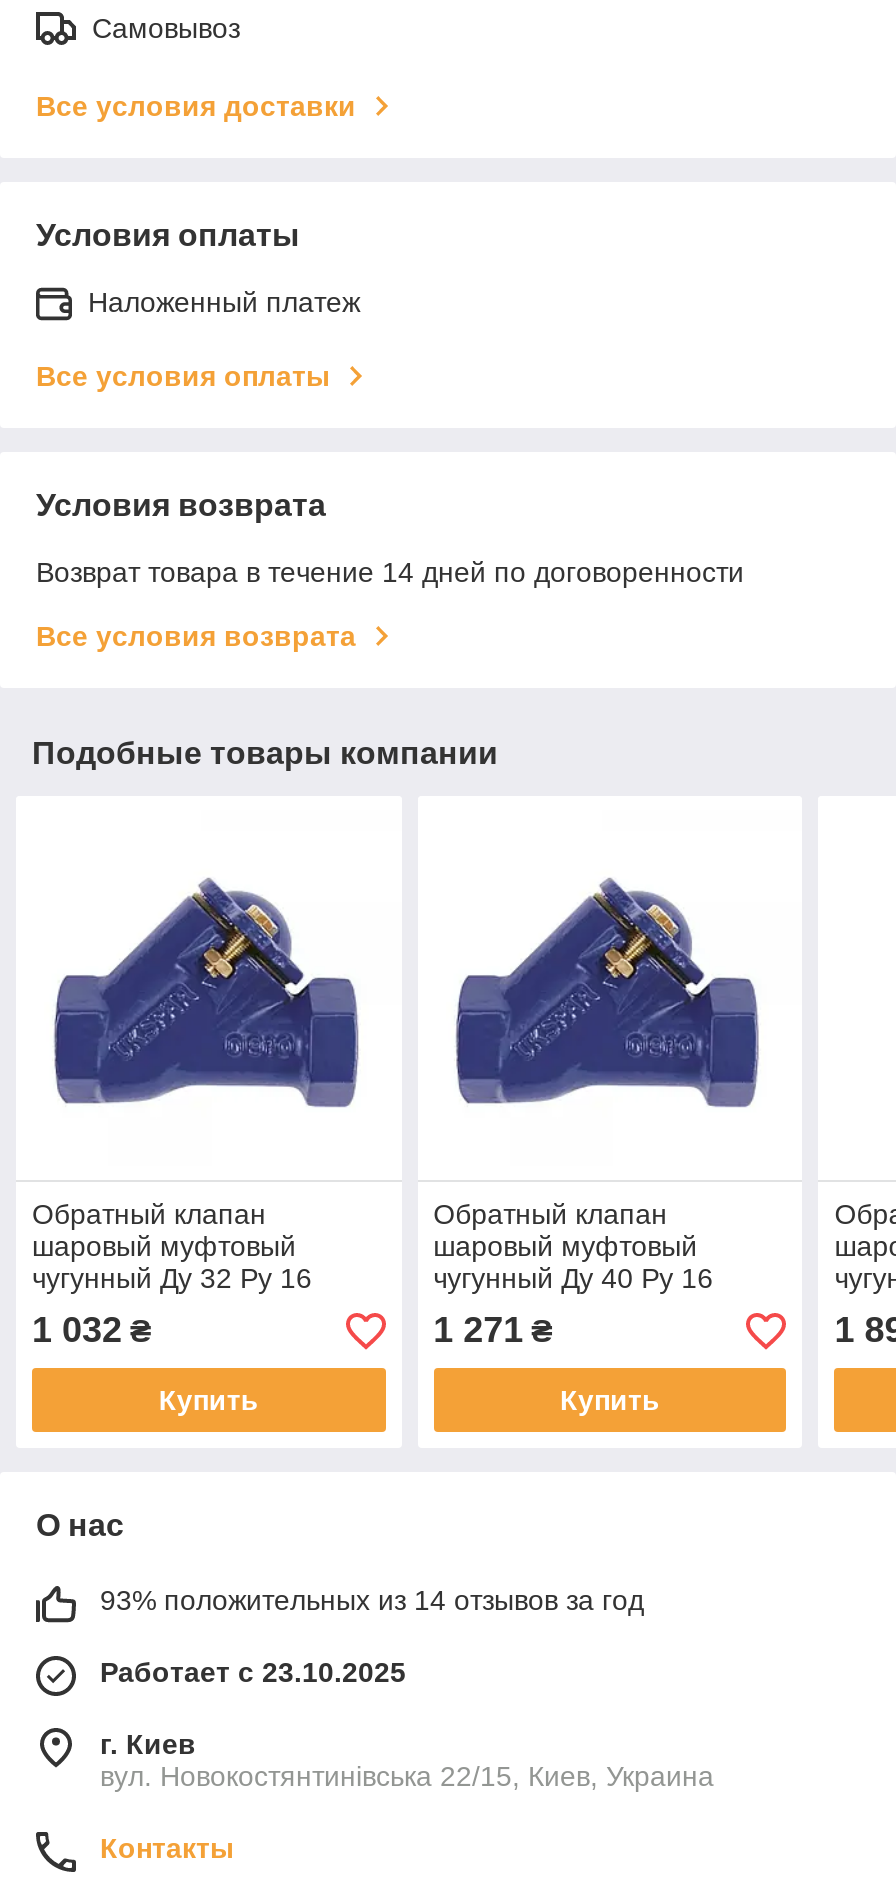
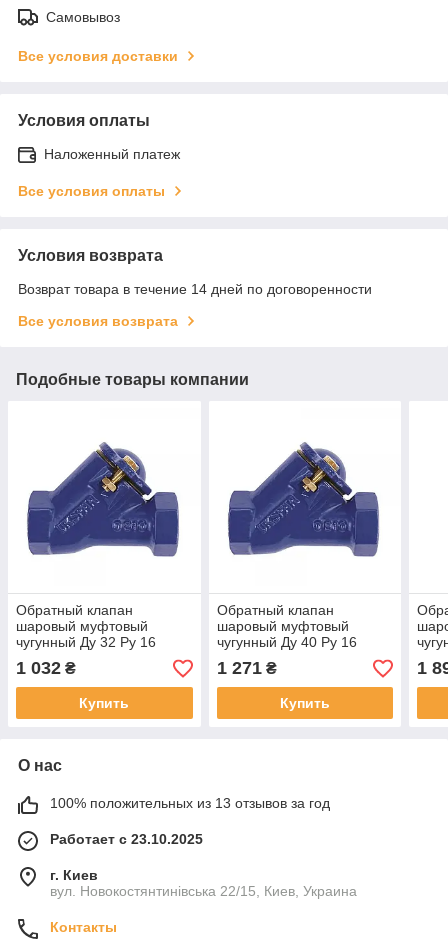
[100,1585,644,1617] 93% положительных из 14 отзывов за год -> [50,795,330,811] 100% положительных из 13 отзывов за год

